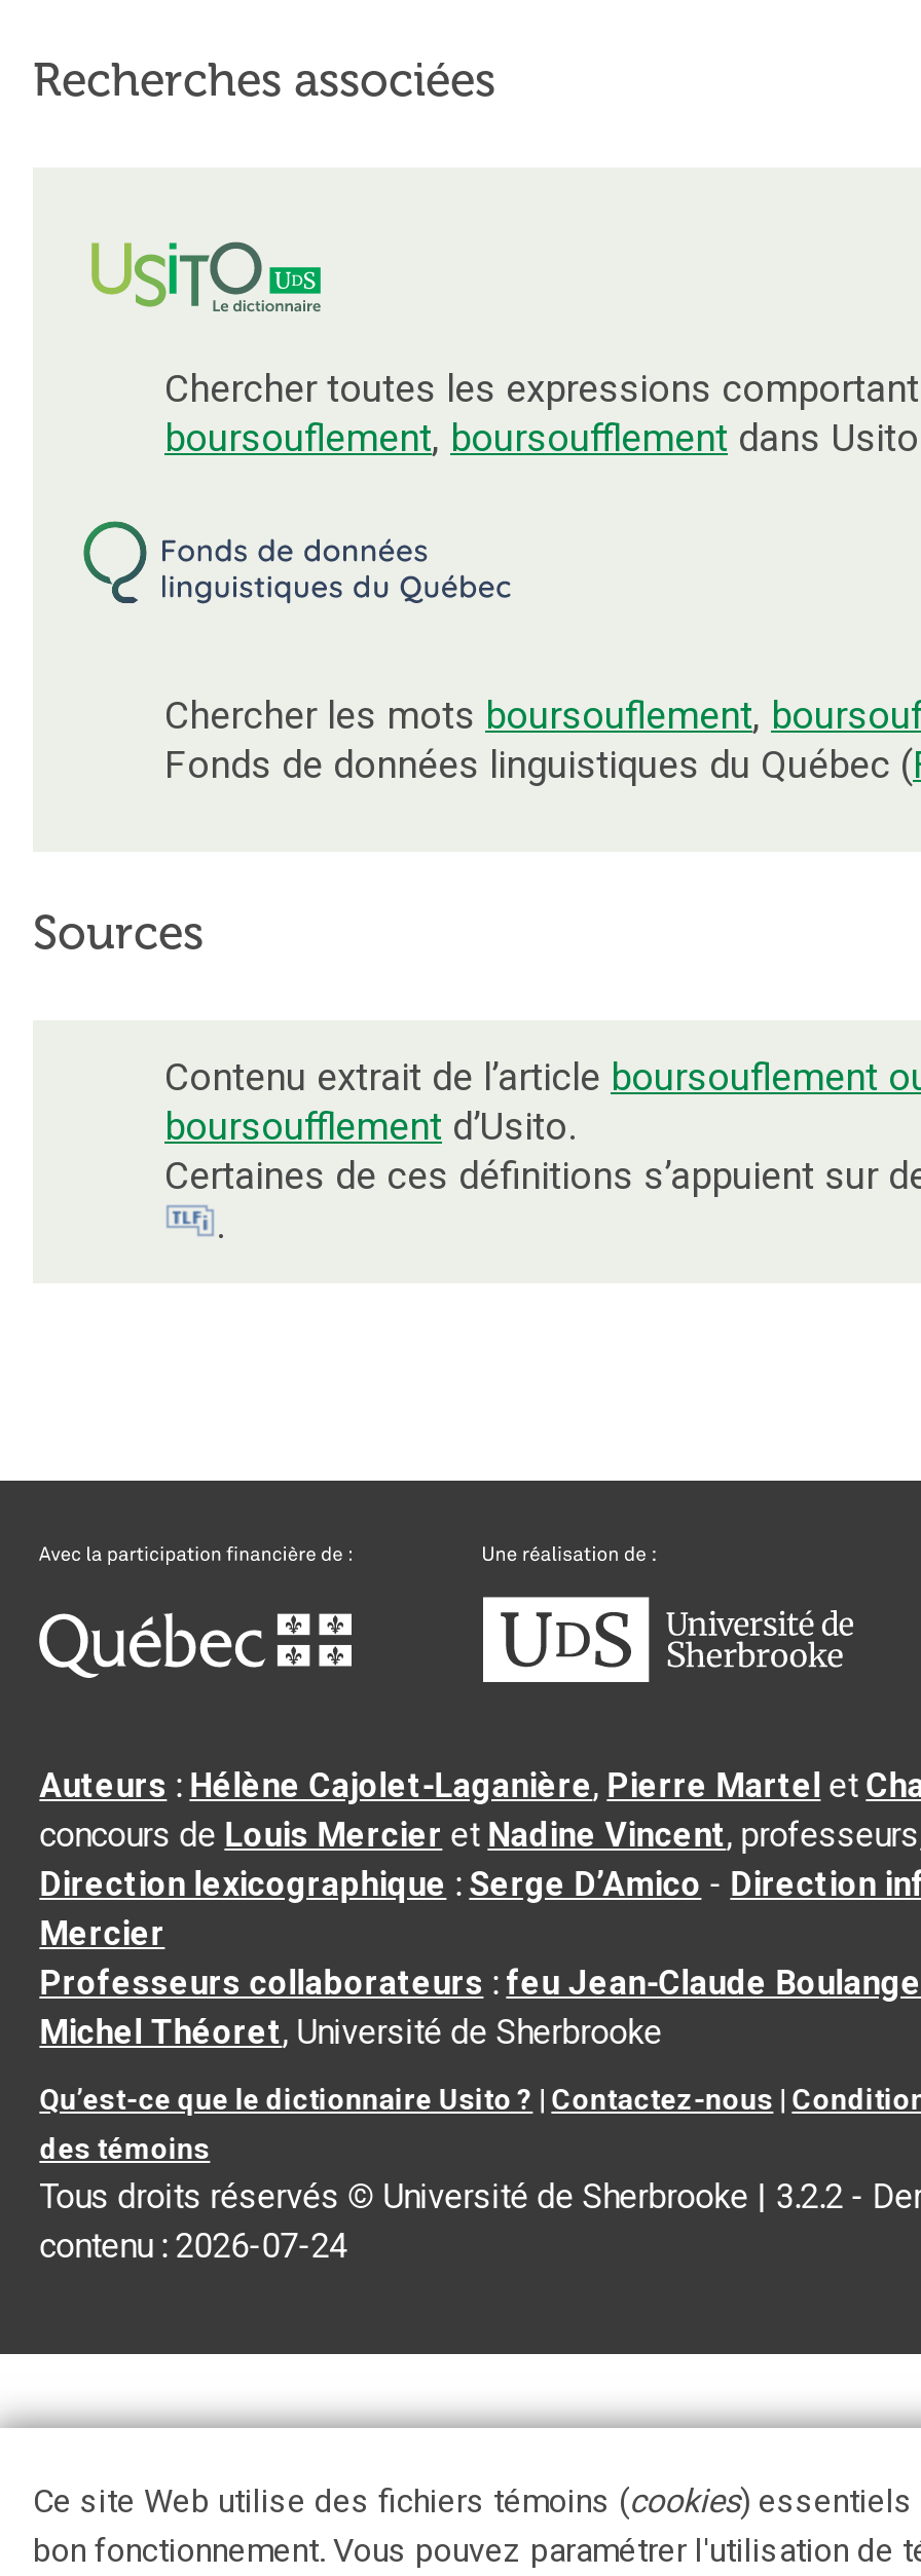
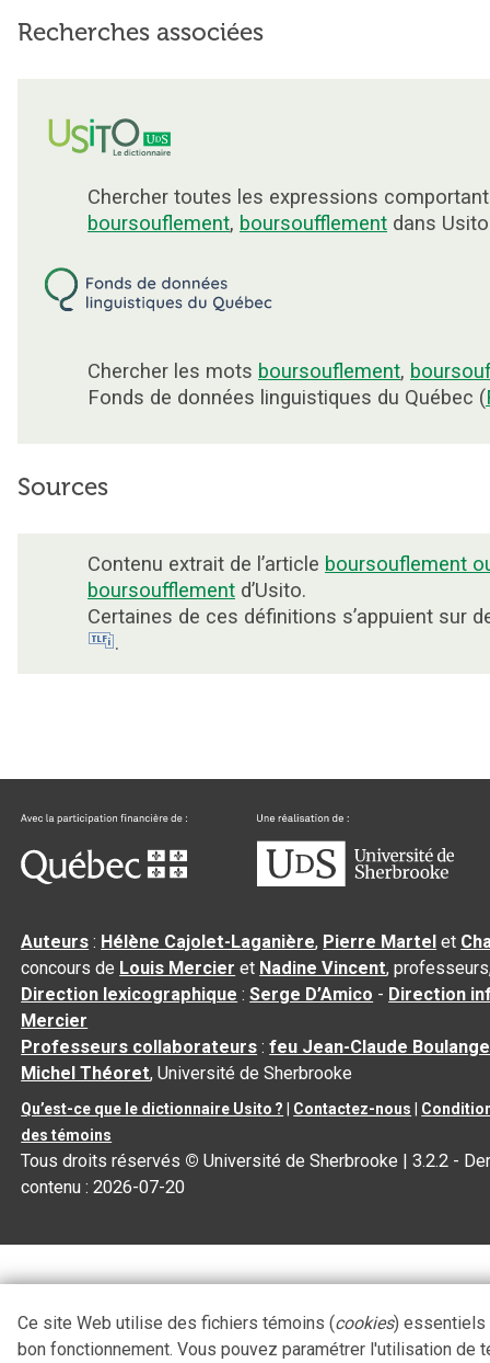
[39,2227,348,2266] contenu : 2026-07-24 -> [21,1177,185,1198] contenu : 2026-07-20

